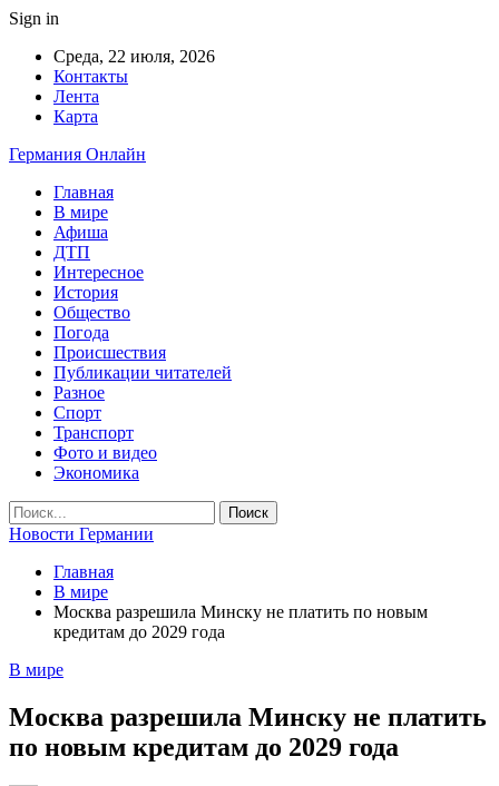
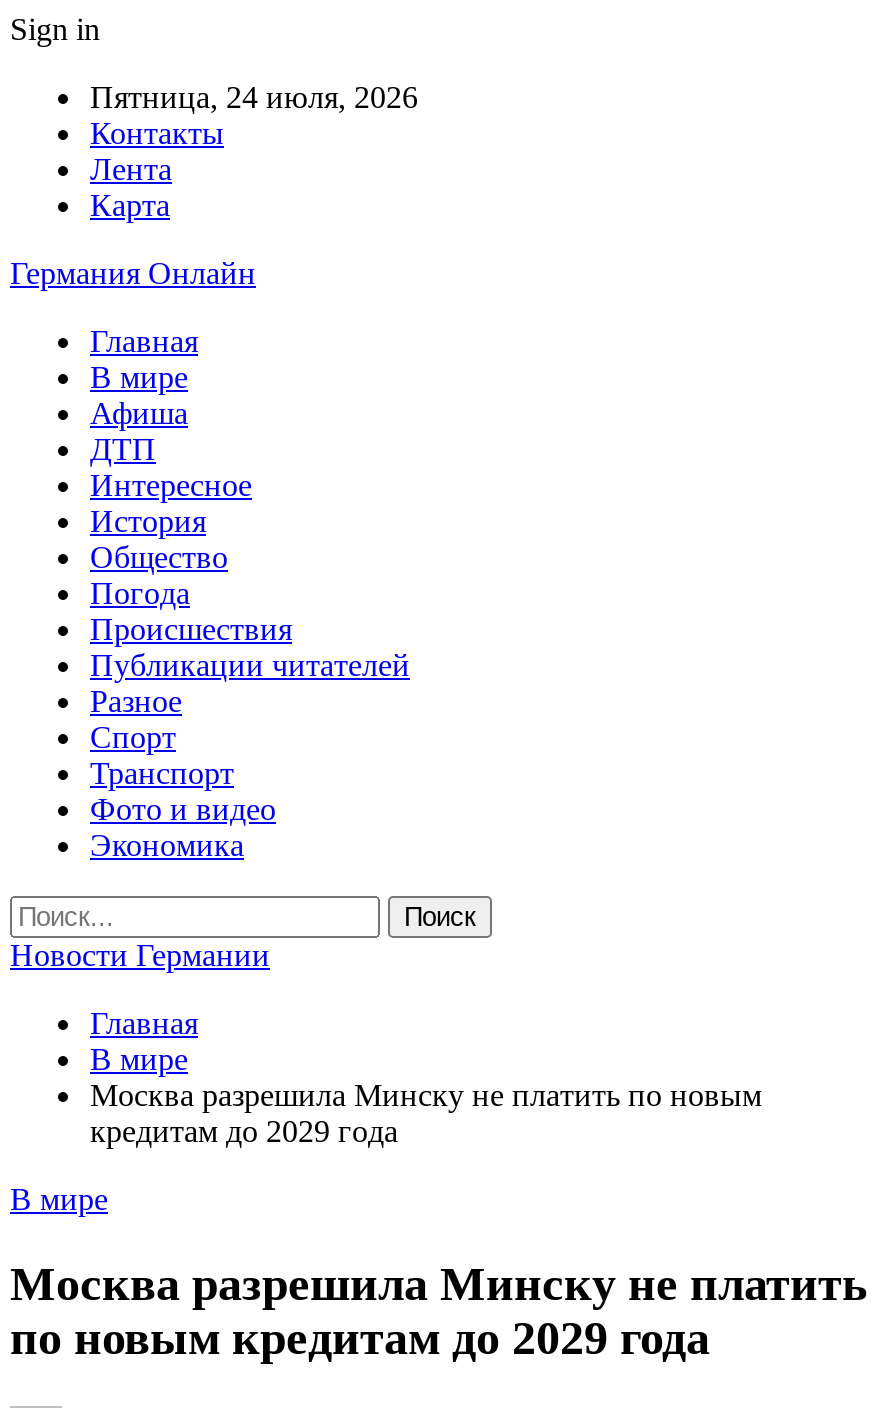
[53,47,215,66] Среда, 22 июля, 2026 -> [90,80,418,114] Пятница, 24 июля, 2026

